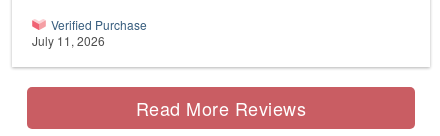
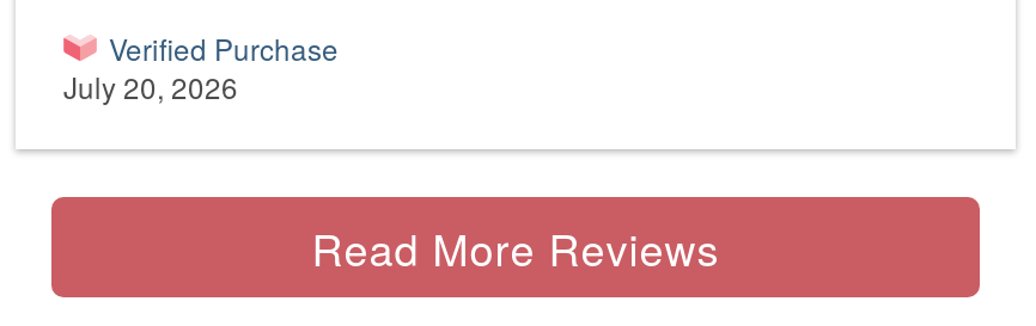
[32,32,105,49] July 11, 2026 -> [63,66,238,107] July 20, 2026

